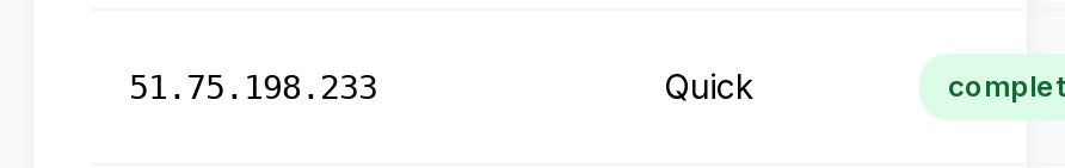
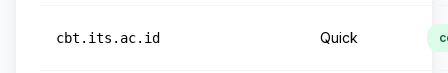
[129,68,377,106] 51.75.198.233 -> [56,30,160,46] cbt.its.ac.id

